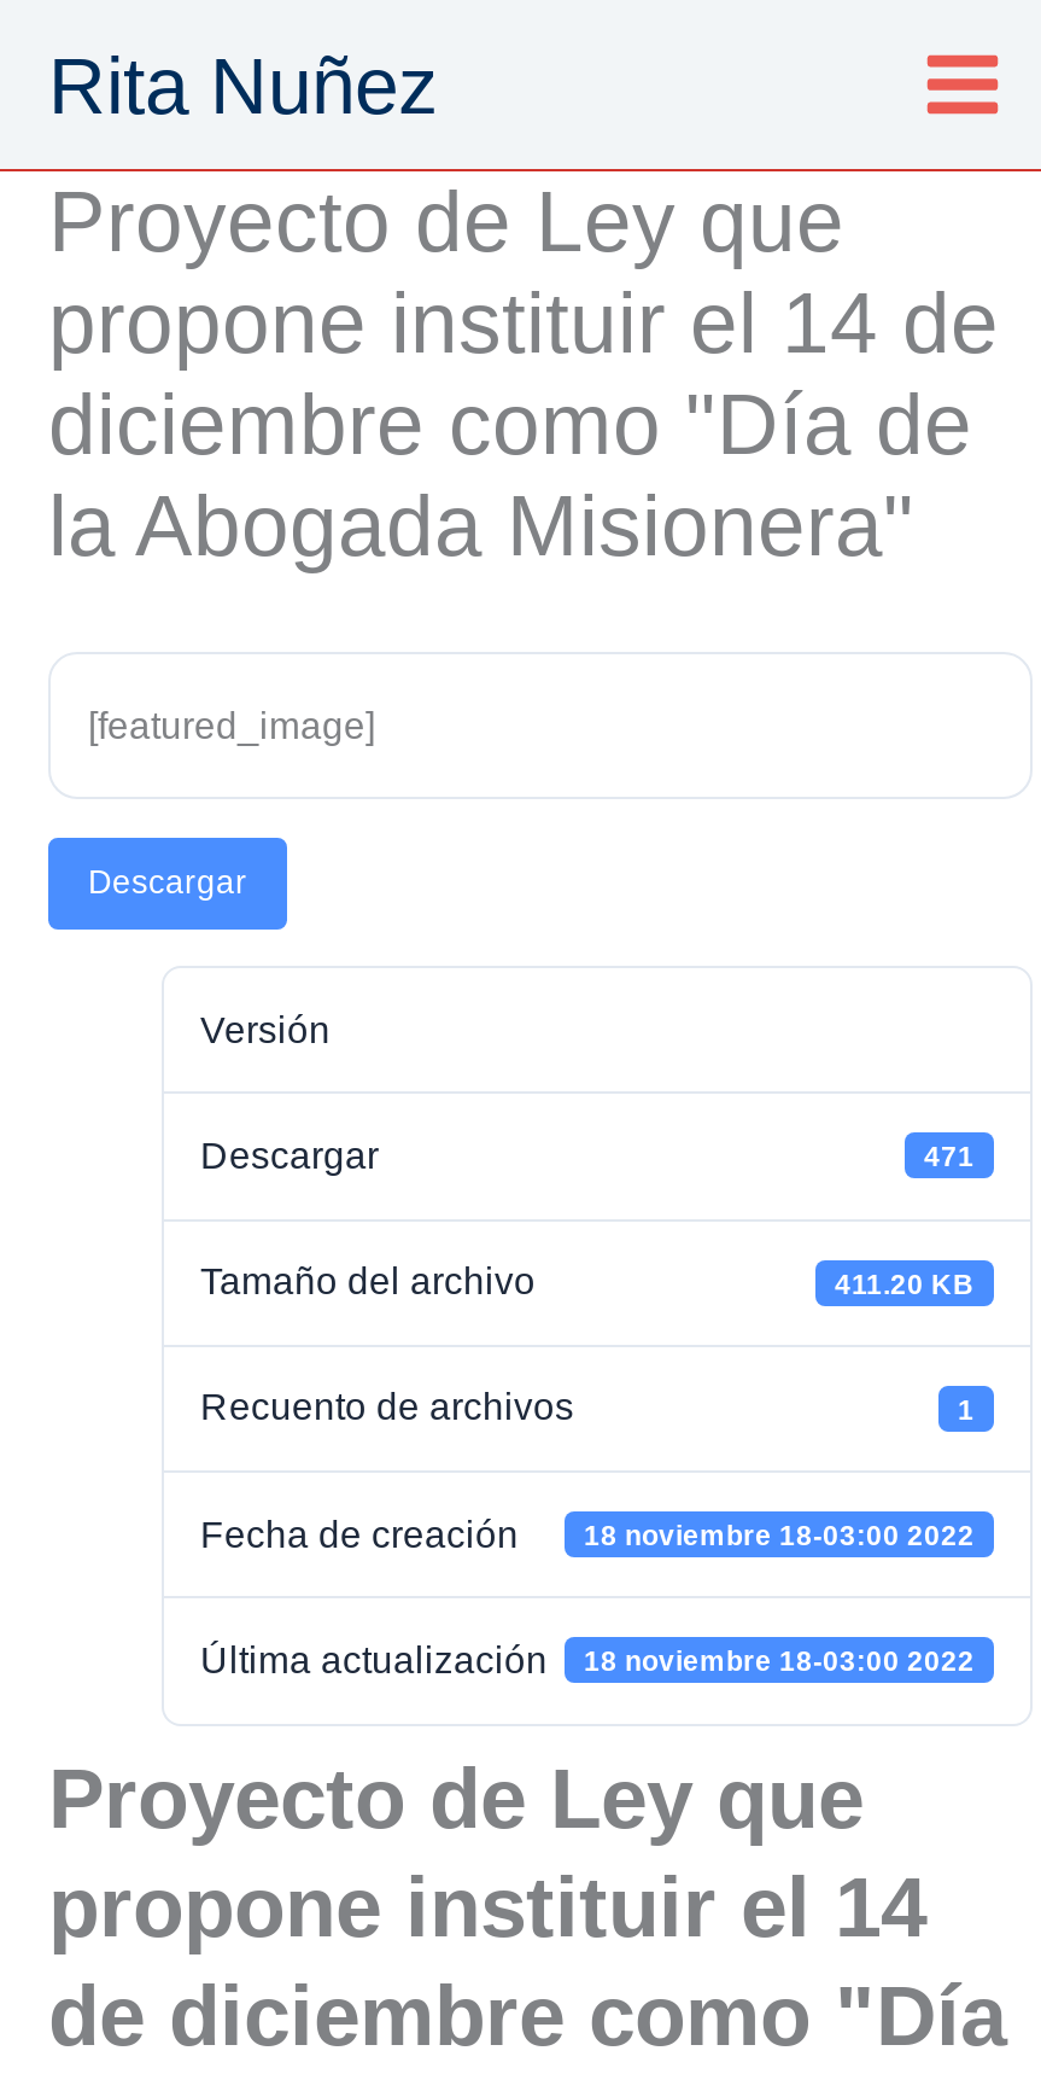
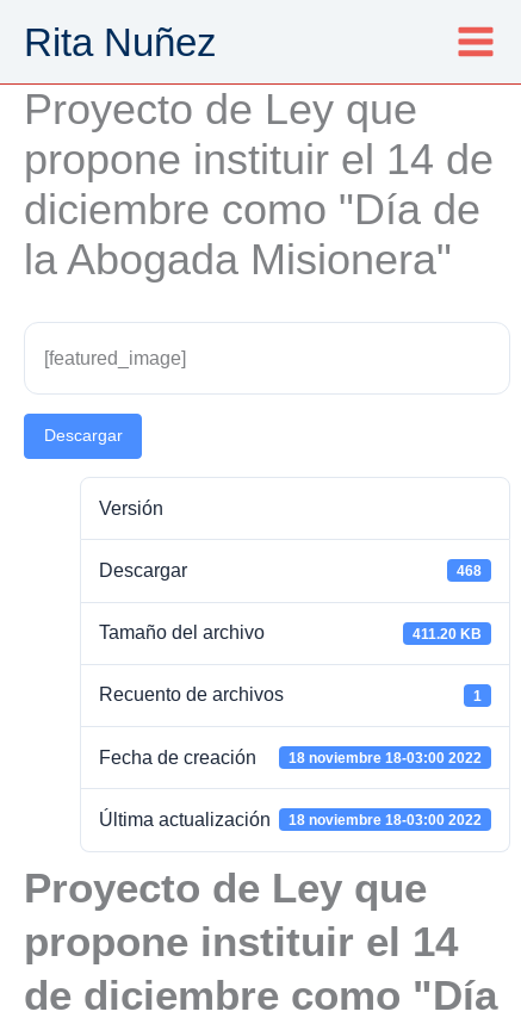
[924,1141,975,1172] 471 -> [457,563,482,579] 468

